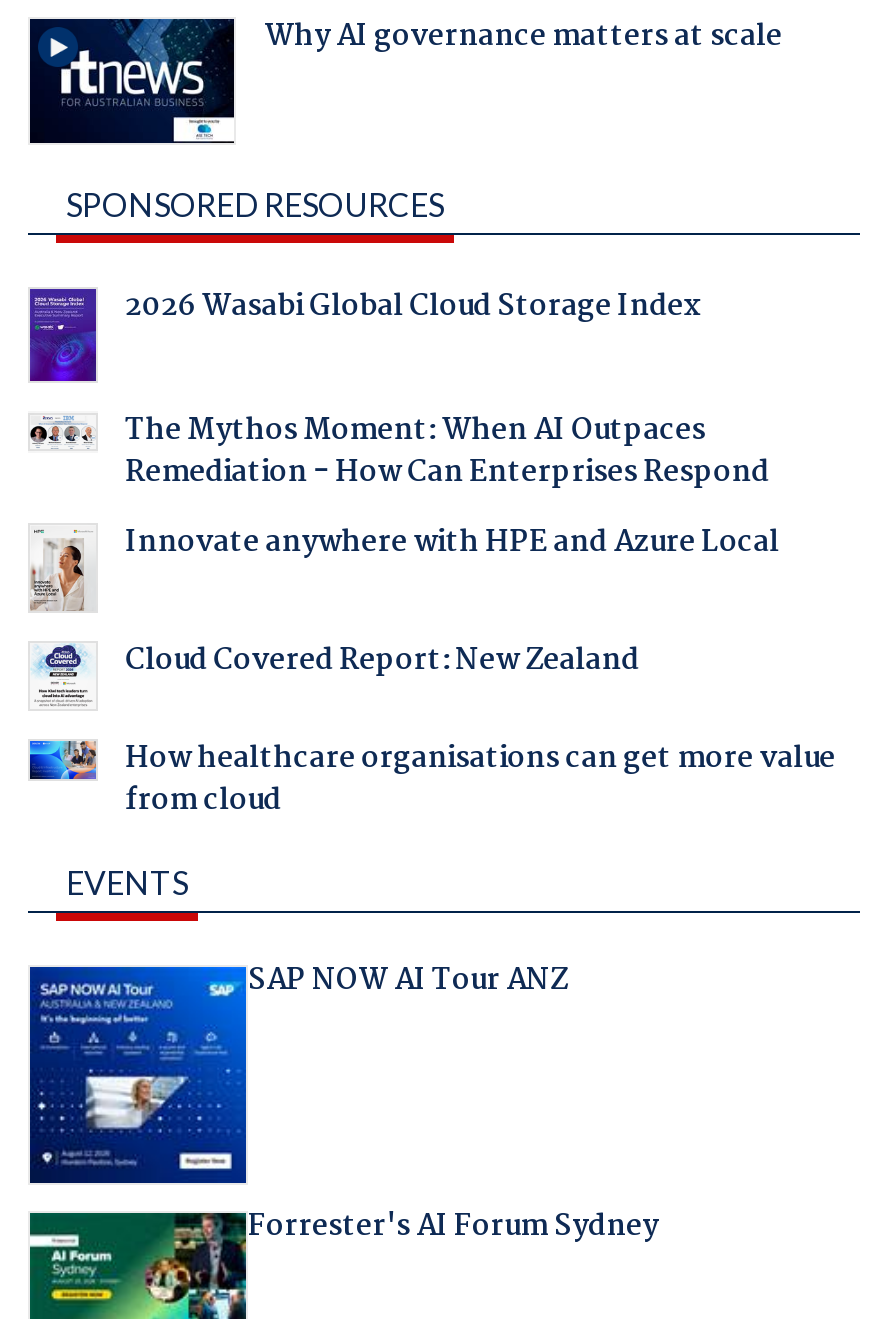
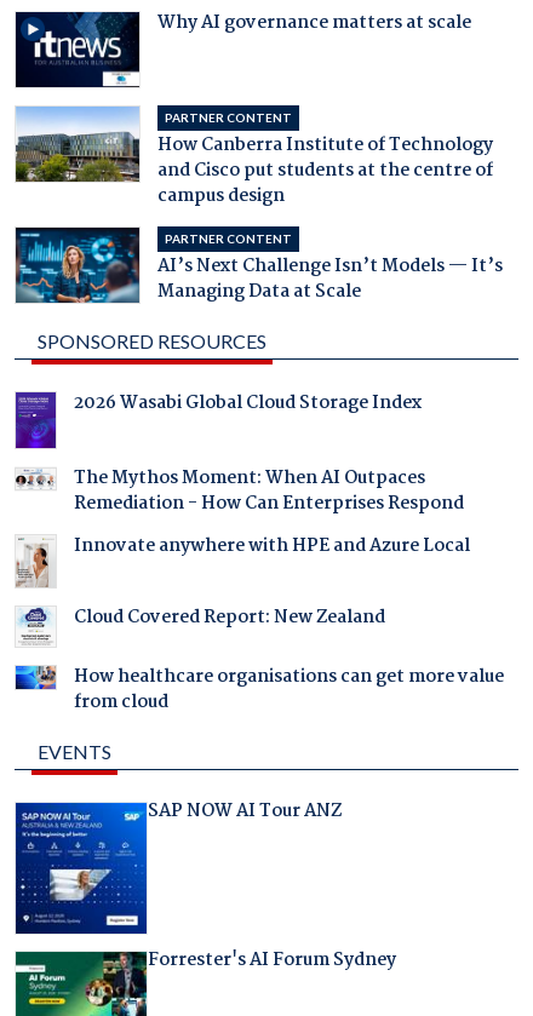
none -> [15,105,503,306] [image] | PARTNER CONTENT | How Canberra Institute of Technology | and Cisco put students at the centre of | campus design | PARTNER CONTENT | AI’s Next Challenge Isn’t Models — It’s | Managing Data at Scale
none -> [15,226,141,304] [image]

